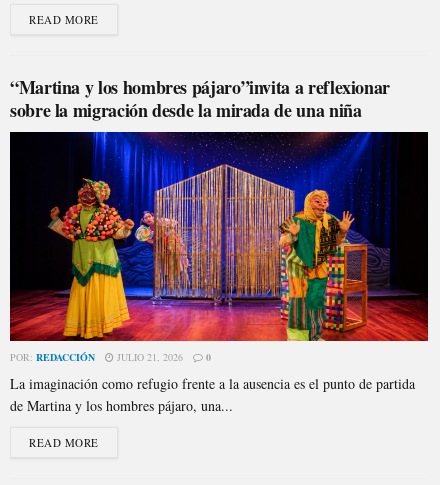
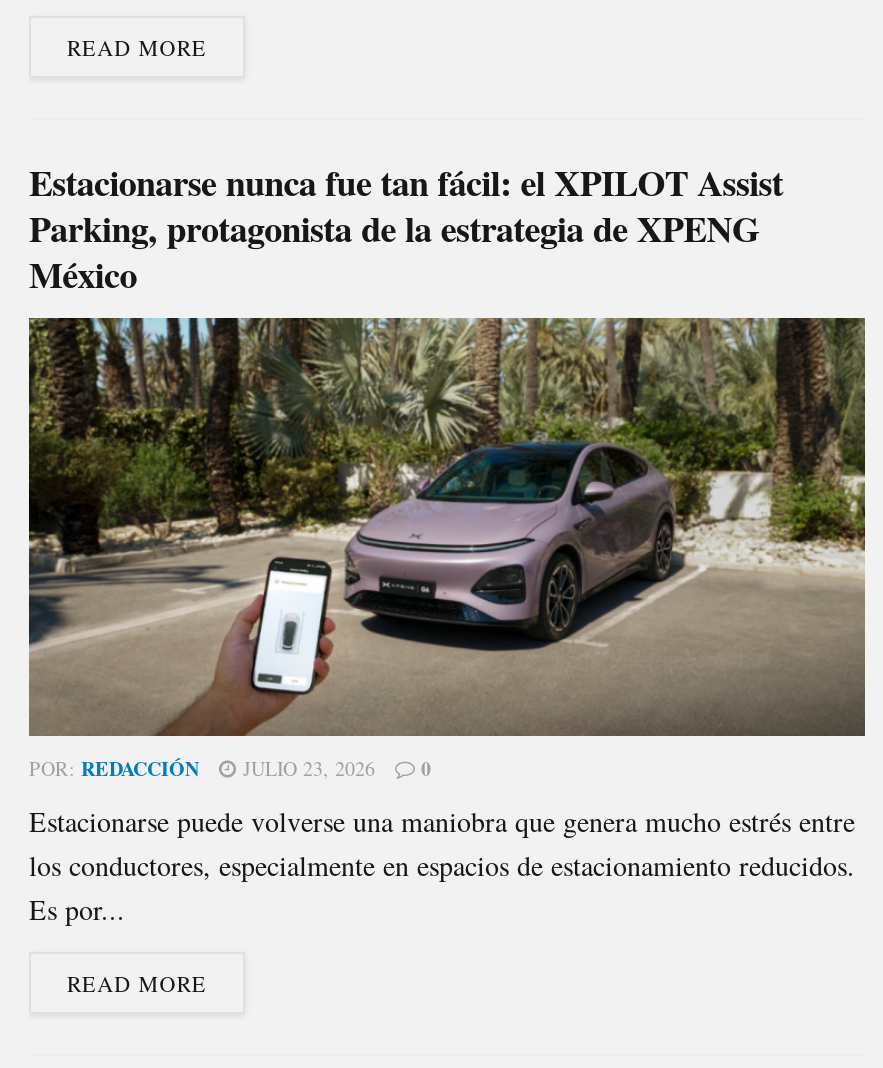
[10,74,390,123] “Martina y los hombres pájaro”invita a reflexionar | sobre la migración desde la mirada de una niña -> [29,156,783,300] Estacionarse nunca fue tan fácil: el XPILOT Assist | Parking, protagonista de la estrategia de XPENG | México
[9,131,429,364] [image] | POR: REDACCIÓN JULIO 21, 2026 0 -> [27,316,867,782] [image] | POR: REDACCIÓN JULIO 23, 2026 0
[10,374,415,415] La imaginación como refugio frente a la ausencia es el punto de partida | de Martina y los hombres pájaro, una... -> [29,802,855,928] Estacionarse puede volverse una maniobra que genera mucho estrés entre | los conductores, especialmente en espacios de estacionamiento reducidos. | Es por...

